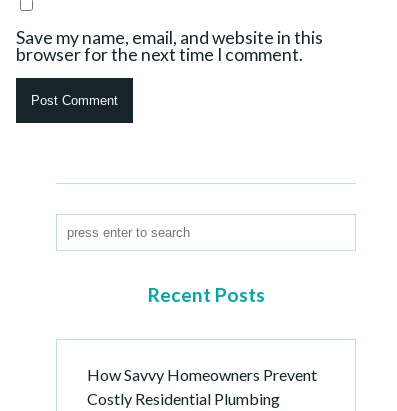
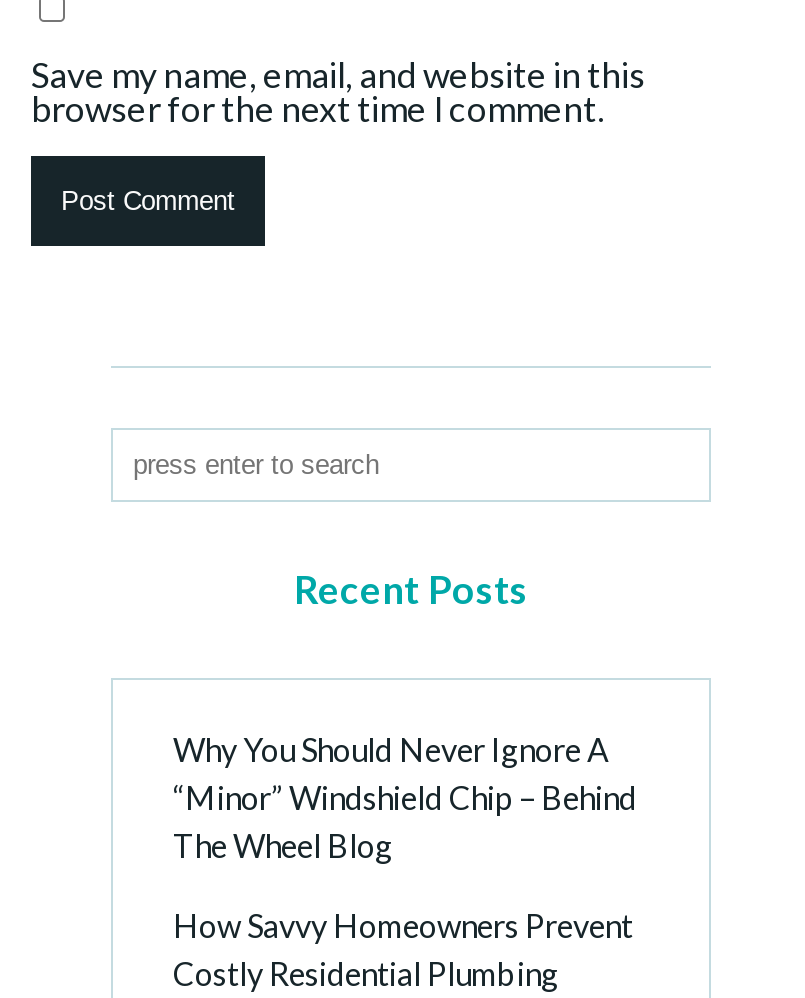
none -> [173,730,637,864] Why You Should Never Ignore A | “Minor” Windshield Chip – Behind | The Wheel Blog

